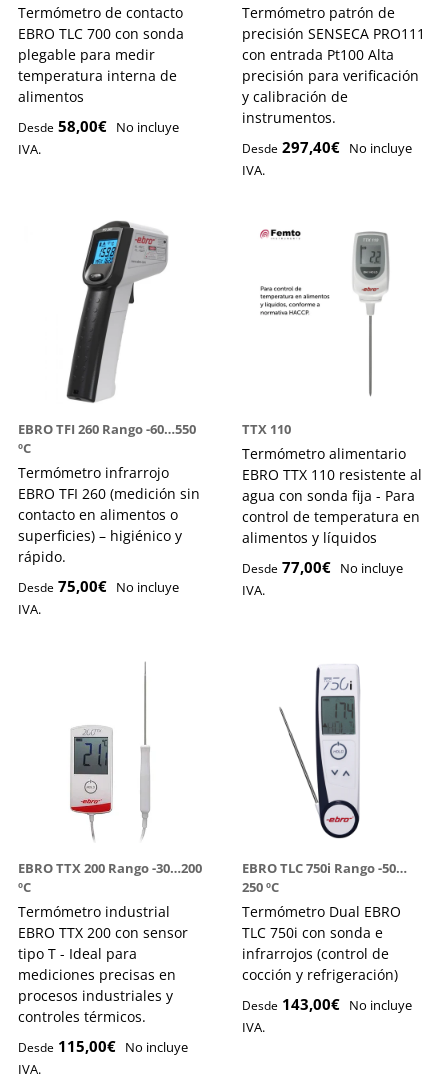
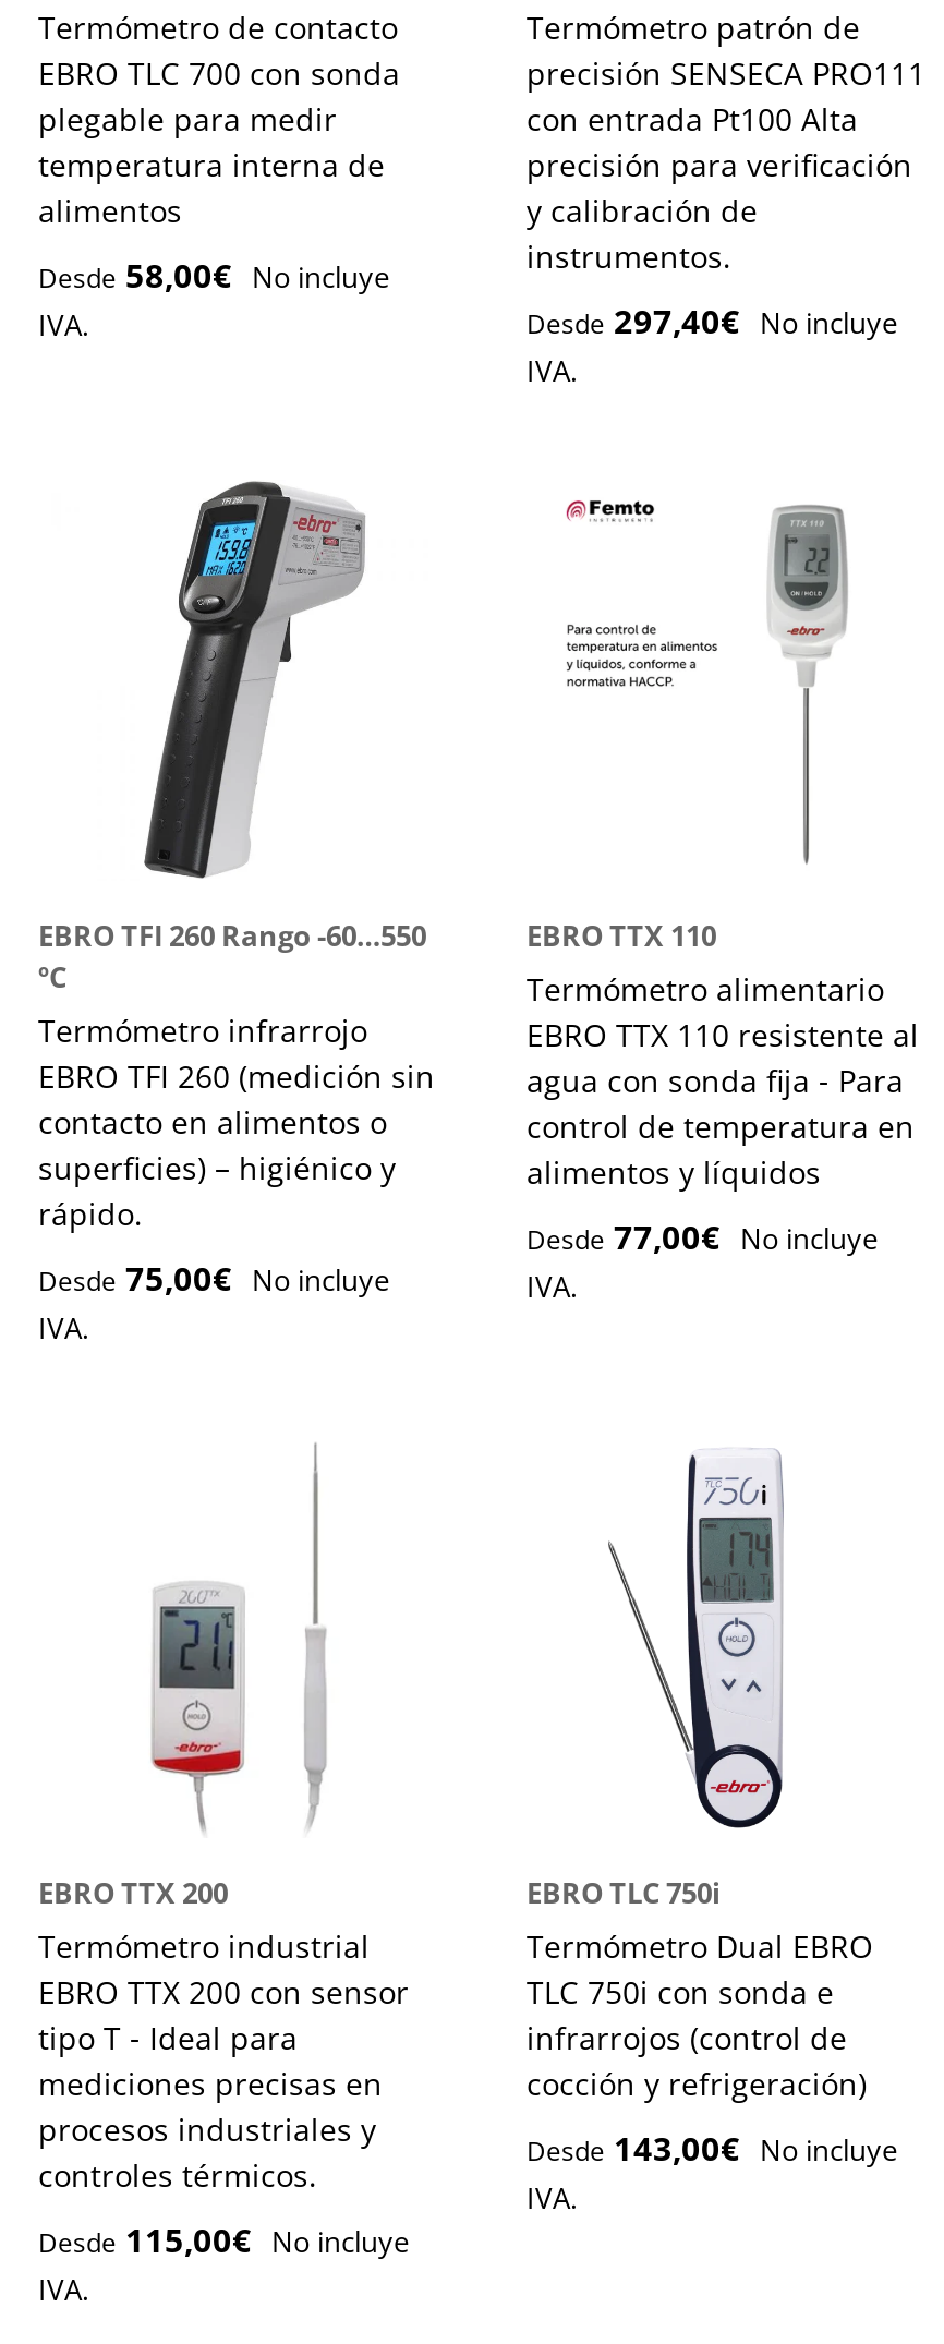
[242,420,291,438] TTX 110 -> [527,916,716,955] EBRO TTX 110
[18,859,202,896] EBRO TTX 200 Rango -30…200 | ºC -> [38,1873,228,1913] EBRO TTX 200
[242,859,407,896] EBRO TLC 750i Rango -50… | 250 ºC -> [527,1873,721,1913] EBRO TLC 750i

